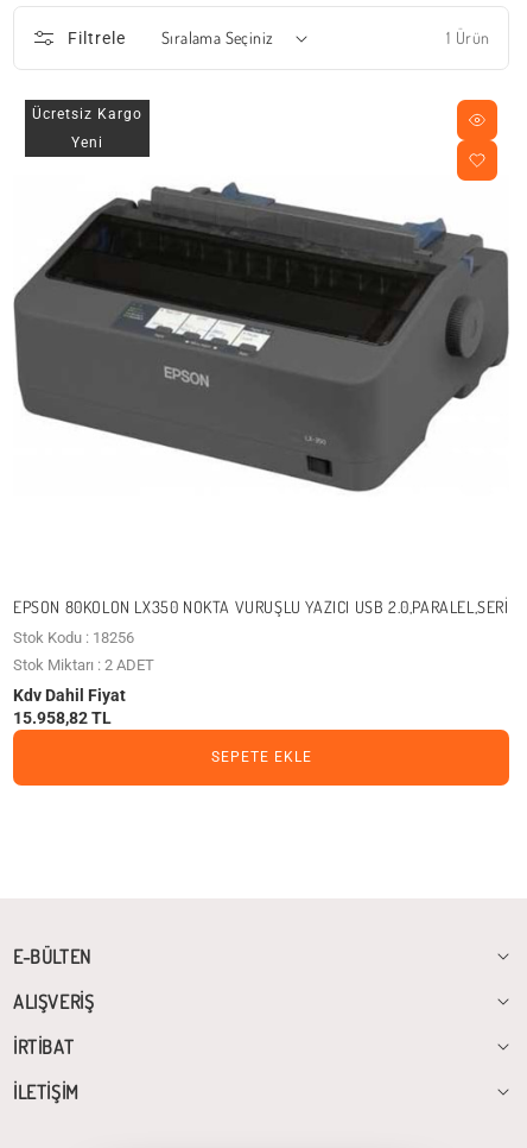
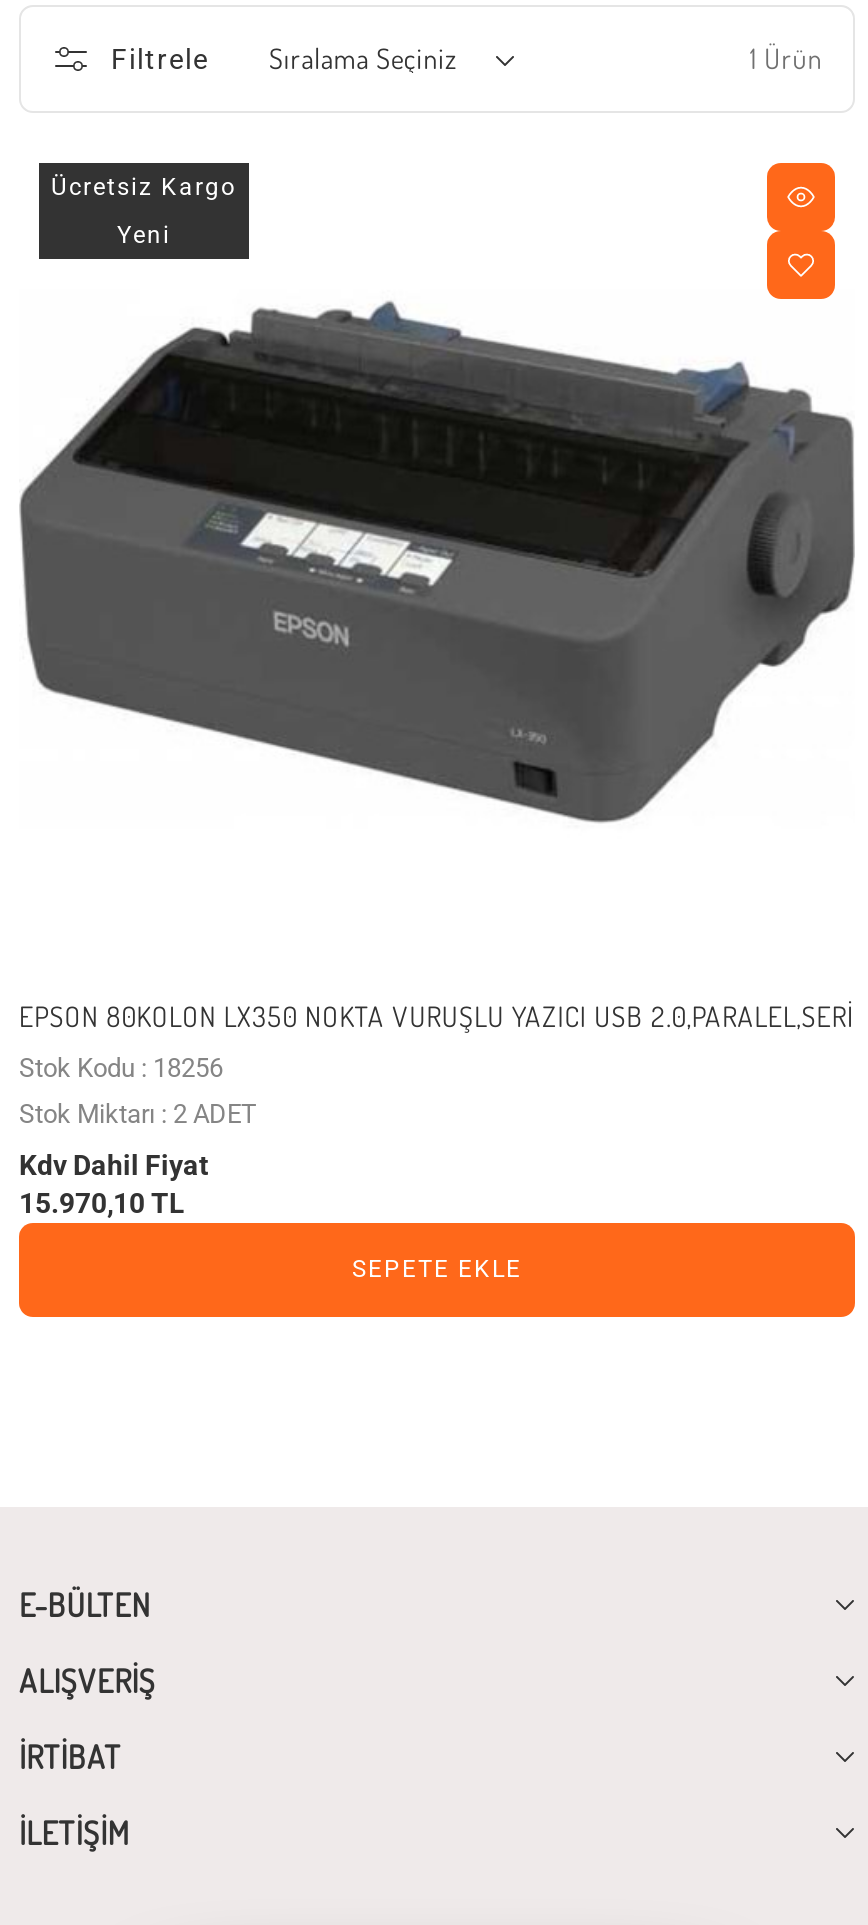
[13,708,112,727] 15.958,82 TL -> [19,1187,185,1219] 15.970,10 TL

